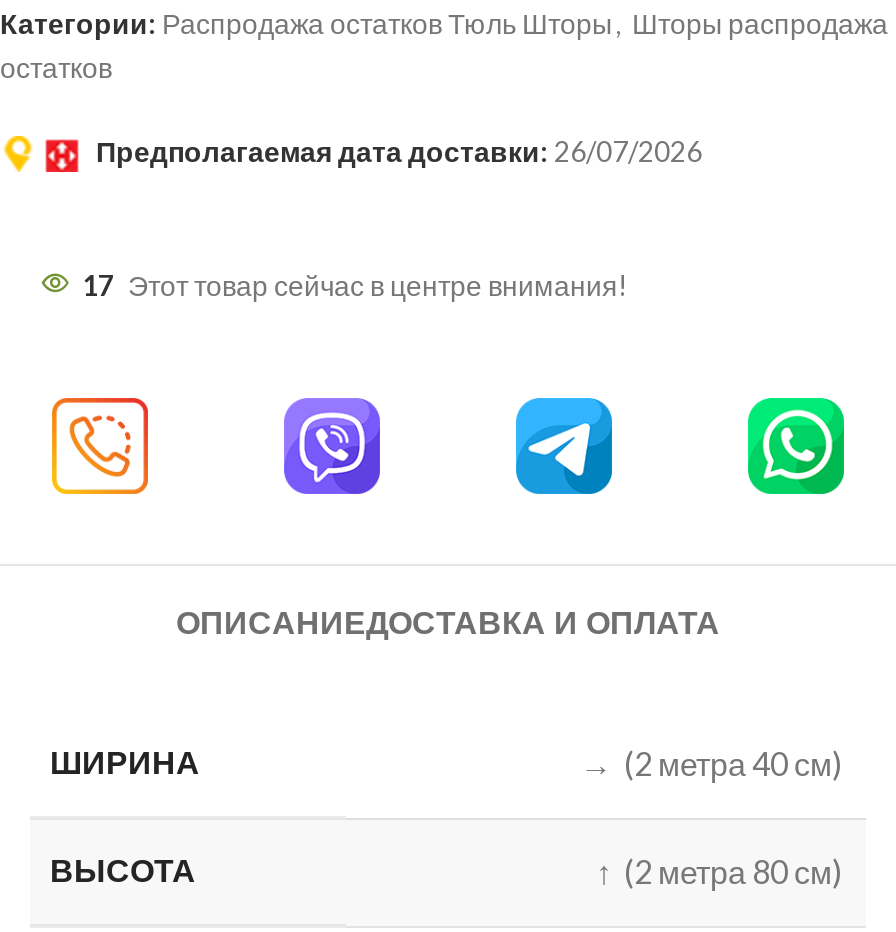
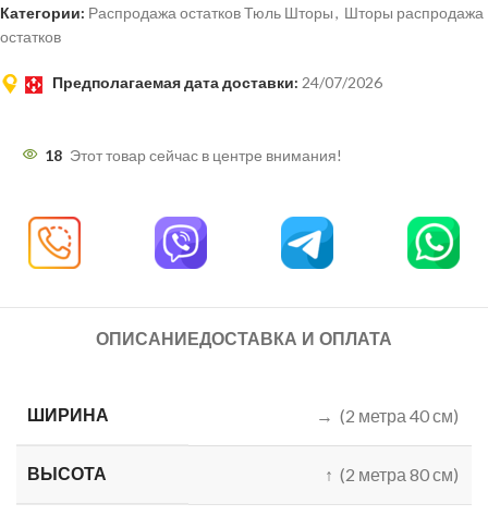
[96,134,702,168] Предполагаемая дата доставки: 26/07/2026 -> [52,73,382,91] Предполагаемая дата доставки: 24/07/2026
[82,268,628,302] 17 Этот товар сейчас в центре внимания! -> [45,146,342,164] 18 Этот товар сейчас в центре внимания!

